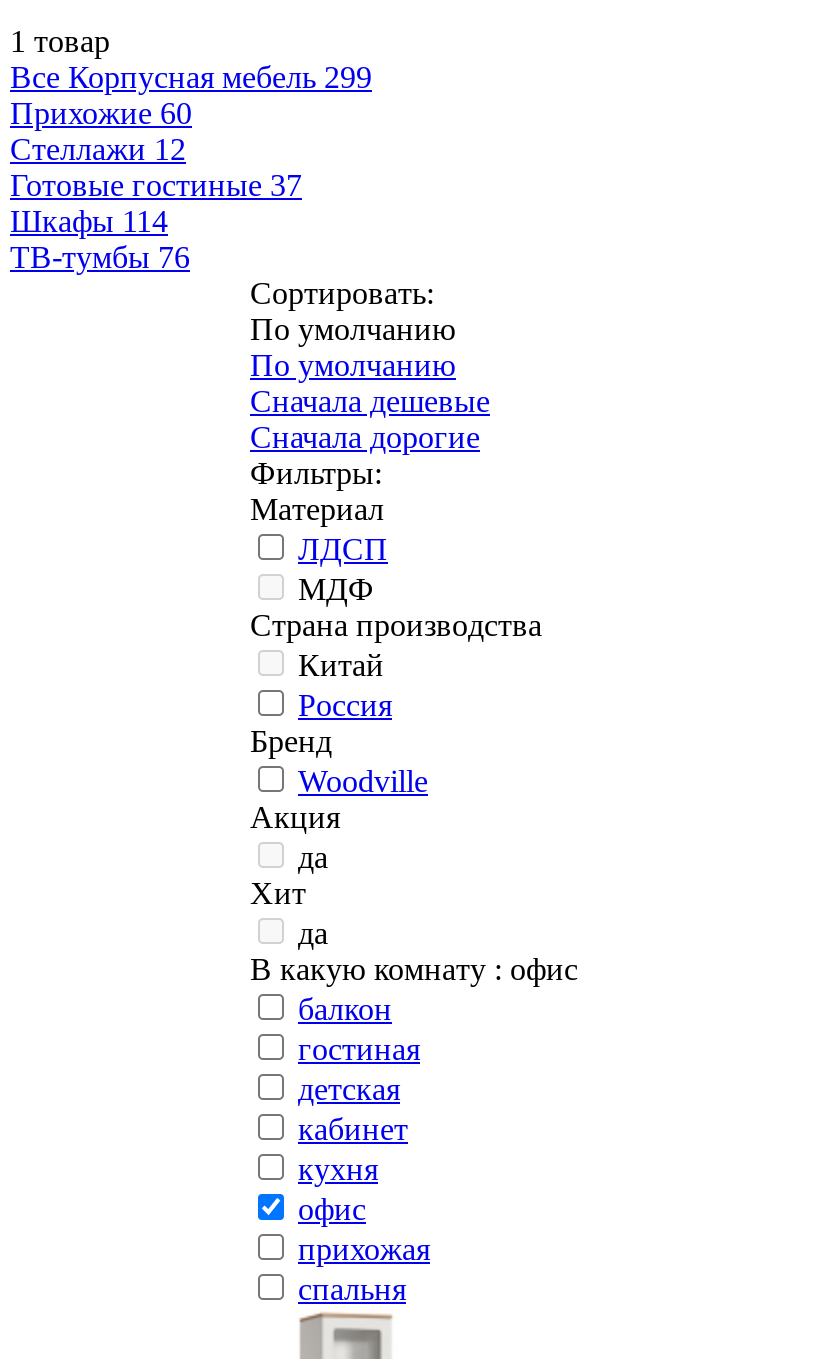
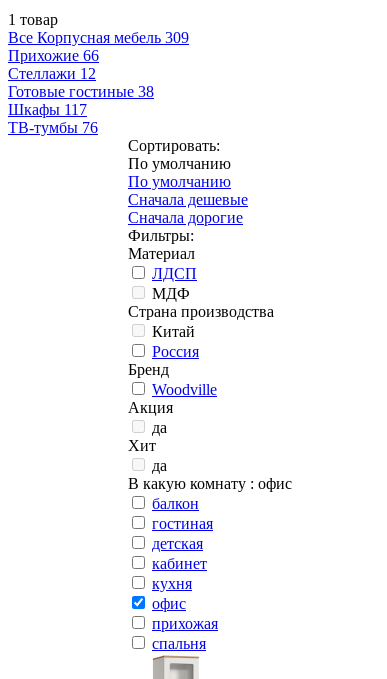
[10,59,372,93] Все Корпусная мебель 299 -> [8,28,189,45] Все Корпусная мебель 309
[10,95,192,129] Прихожие 60 -> [8,46,99,63] Прихожие 66
[10,167,302,201] Готовые гостиные 37 -> [8,82,154,99] Готовые гостиные 38
[10,203,168,237] Шкафы 114 -> [8,100,87,117] Шкафы 117

